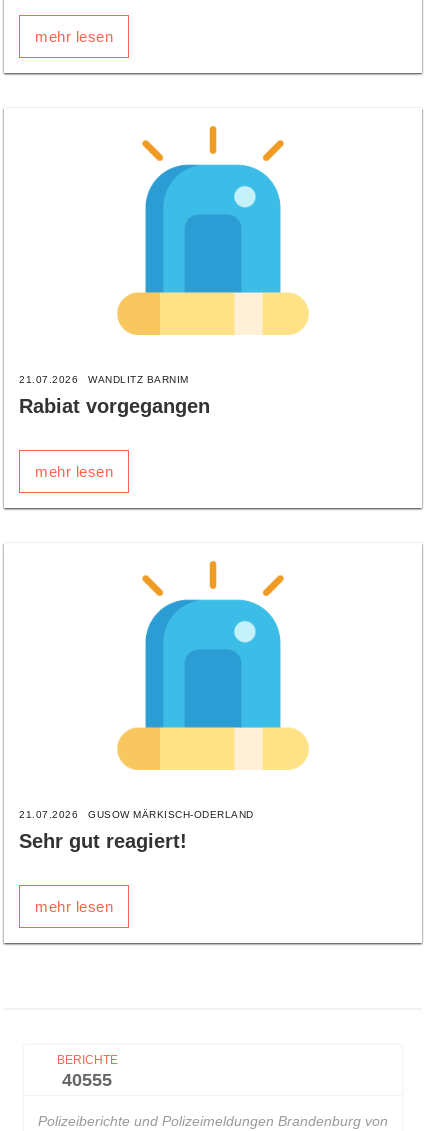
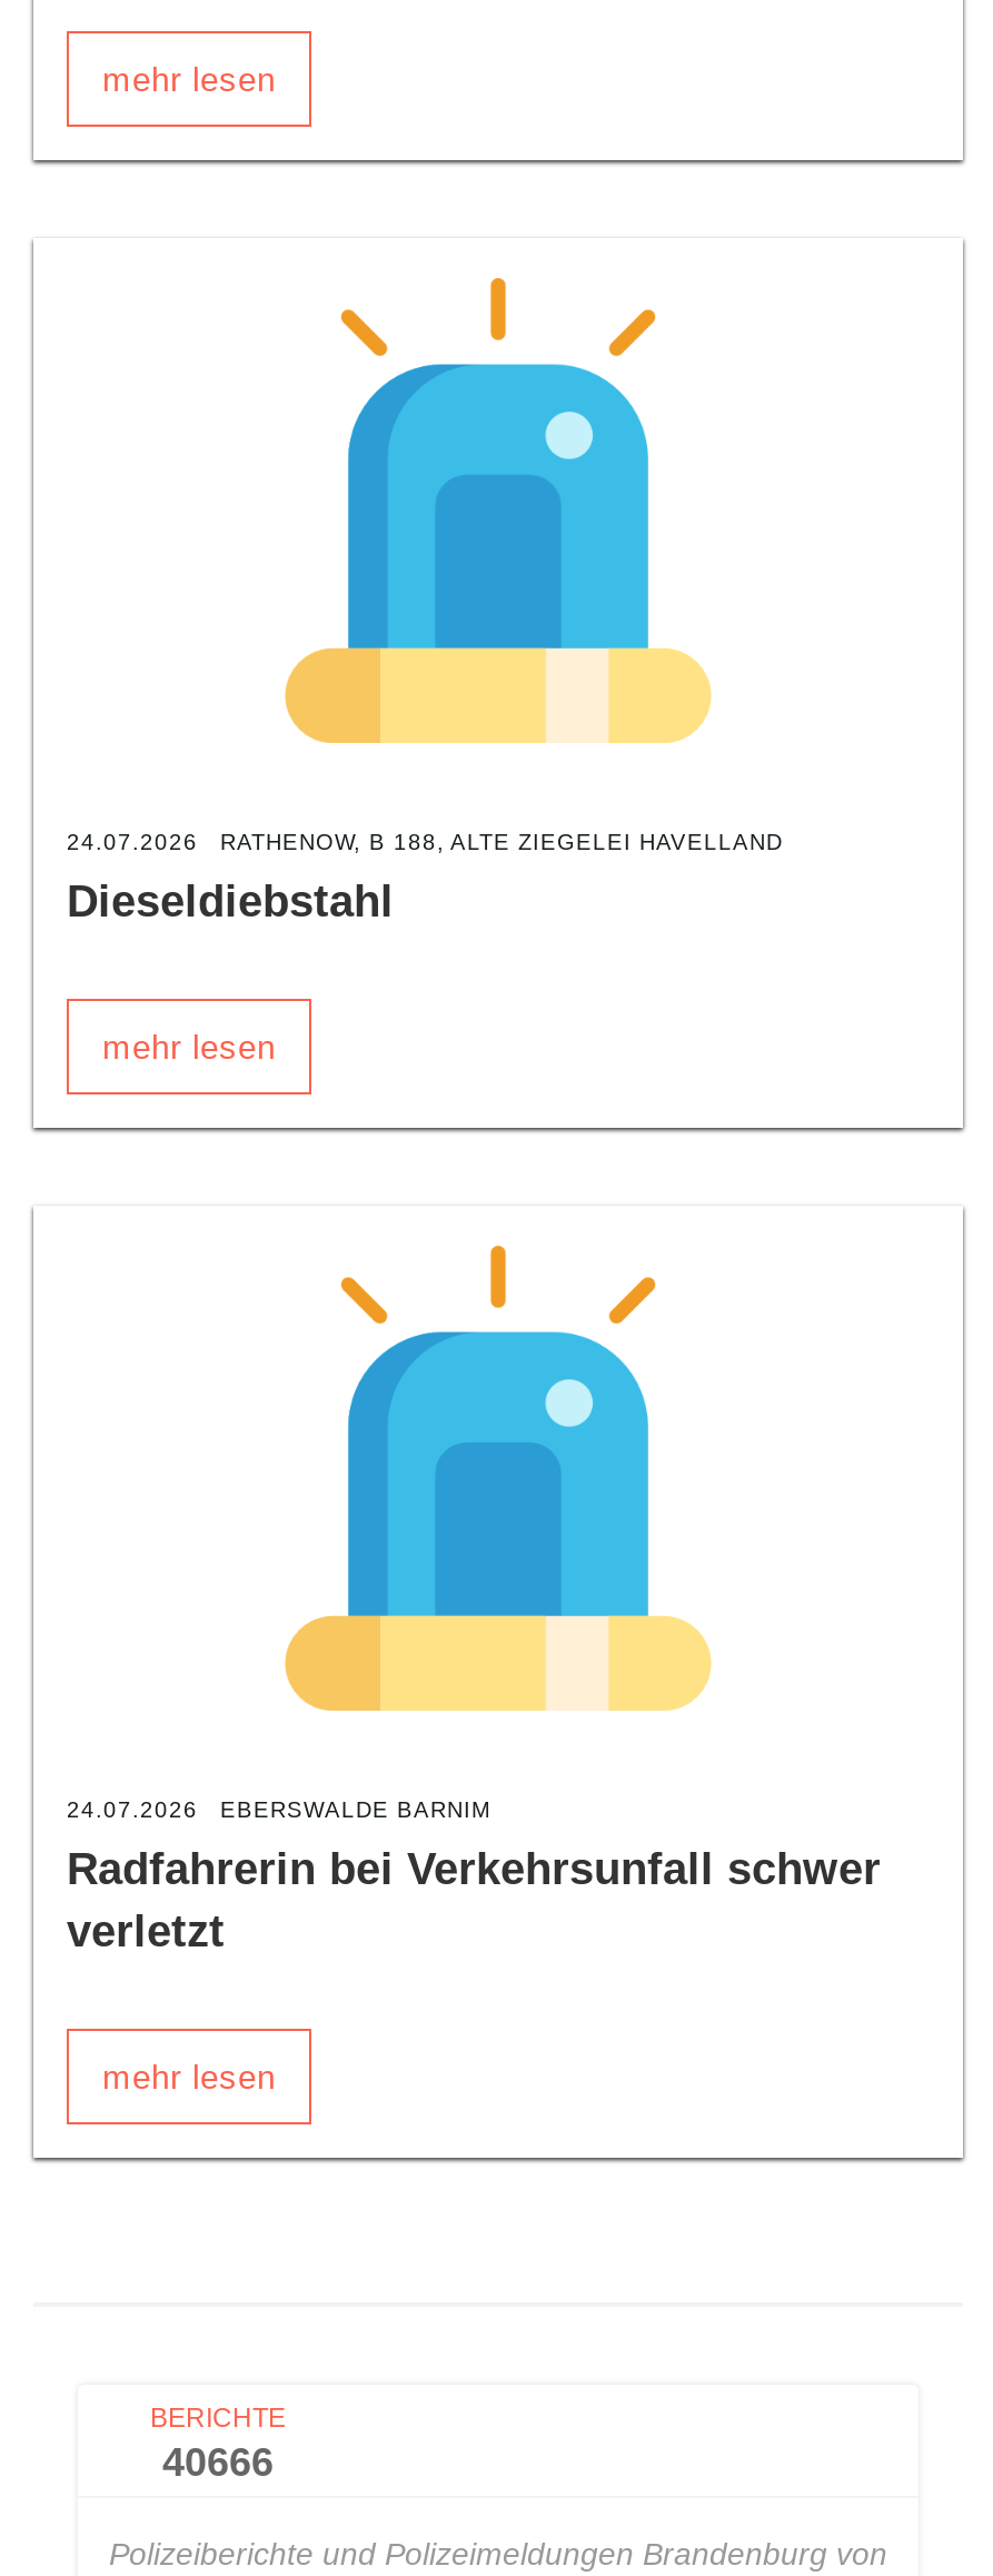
[19,374,188,385] 21.07.2026 | WANDLITZ BARNIM -> [67,830,783,854] 24.07.2026 | RATHENOW, B 188, ALTE ZIEGELEI HAVELLAND
[19,395,210,417] Rabiat vorgegangen -> [67,876,394,925] Dieseldiebstahl
[19,809,253,820] 21.07.2026 | GUSOW MÄRKISCH-ODERLAND -> [67,1797,490,1822] 24.07.2026 | EBERSWALDE BARNIM
[19,830,187,852] Sehr gut reagiert! -> [67,1844,881,1955] Radfahrerin bei Verkehrsunfall schwer | verletzt
[62,1070,112,1090] 40555 -> [162,2440,274,2485] 40666

